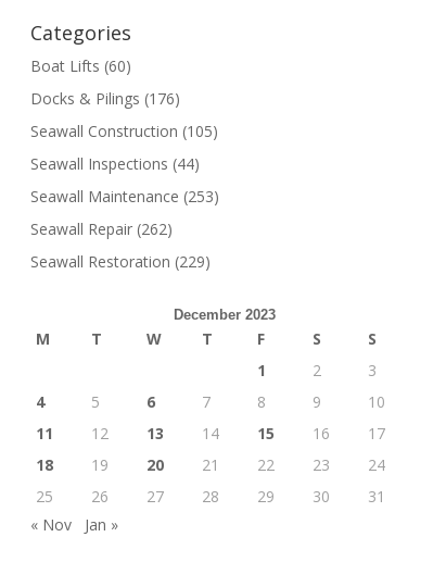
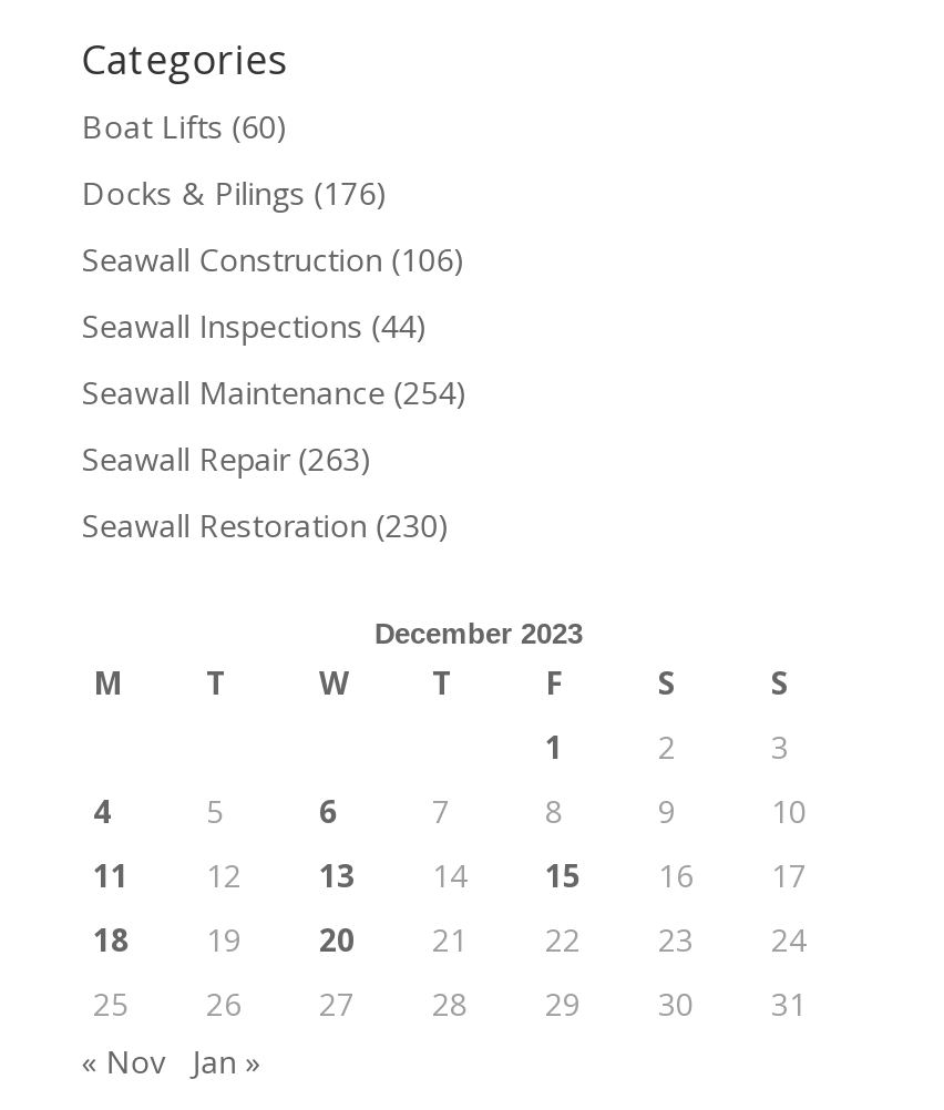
[30,120,218,141] Seawall Construction (105) -> [82,238,465,280] Seawall Construction (106)
[30,186,219,206] Seawall Maintenance (253) -> [82,371,467,413] Seawall Maintenance (254)
[30,218,172,239] Seawall Repair (262) -> [82,437,372,479] Seawall Repair (263)
[30,251,210,272] Seawall Restoration (229) -> [82,504,449,546] Seawall Restoration (230)

